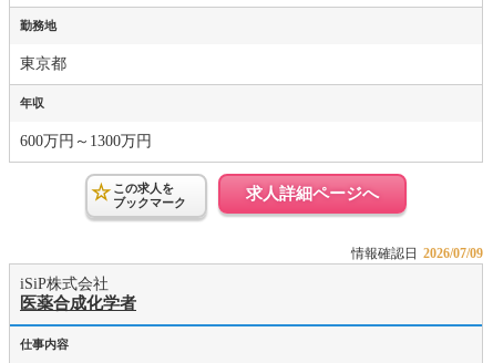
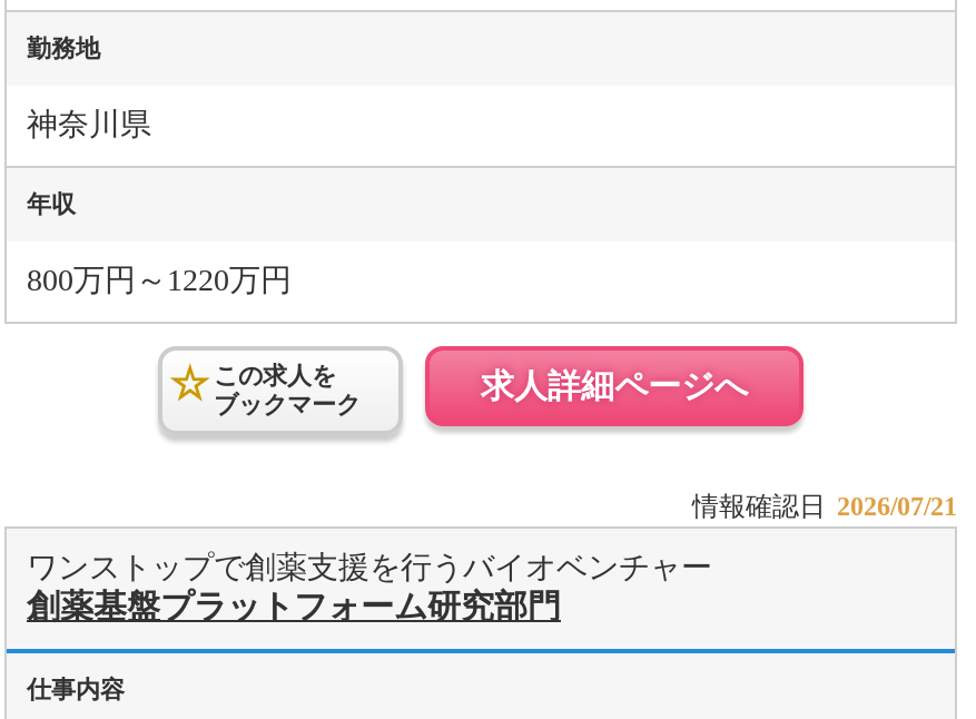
[20,55,66,72] 東京都 -> [27,108,151,141] 神奈川県
[20,133,152,149] 600万円～1300万円 -> [27,264,292,297] 800万円～1220万円
[351,246,483,261] 情報確認日 2026/07/09 -> [692,491,957,522] 情報確認日 2026/07/21
[20,276,136,312] iSiP株式会社 | 医薬合成化学者 -> [27,551,712,624] ワンストップで創薬支援を行うバイオベンチャー | 創薬基盤プラットフォーム研究部門

